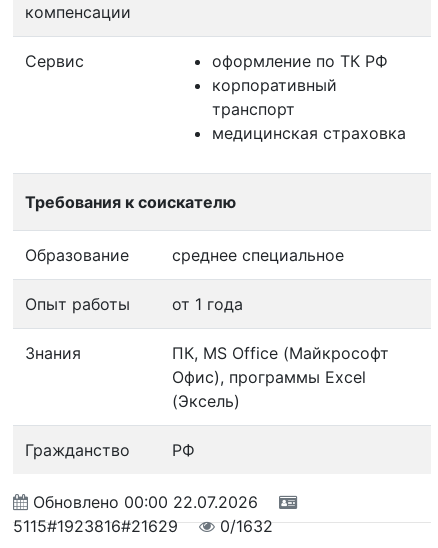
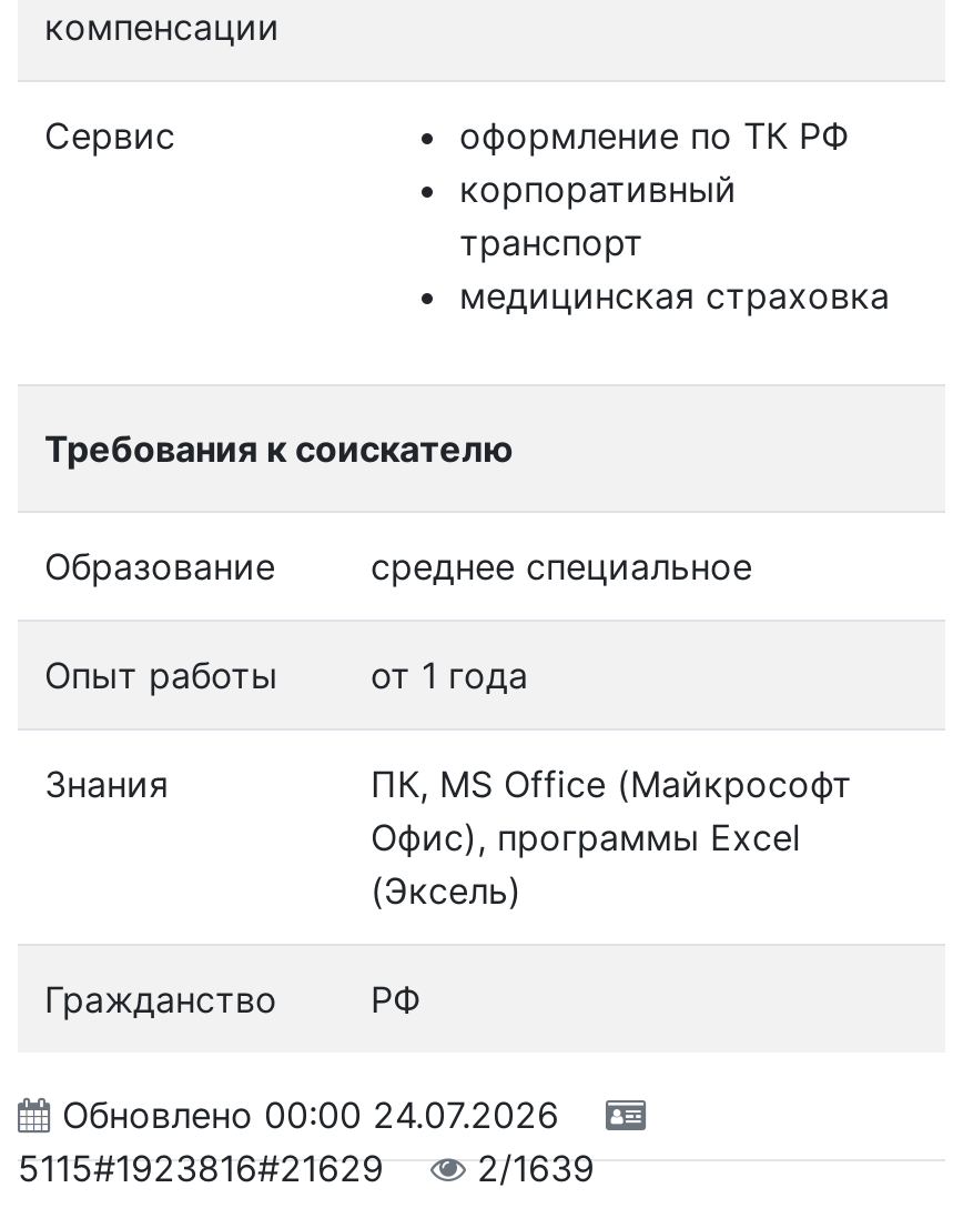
[28,492,263,512] Обновлено 00:00 22.07.2026 -> [51,1093,570,1137] Обновлено 00:00 24.07.2026
[13,516,273,536] 5115#1923816#21629 0/1632 -> [18,1146,595,1190] 5115#1923816#21629 2/1639

